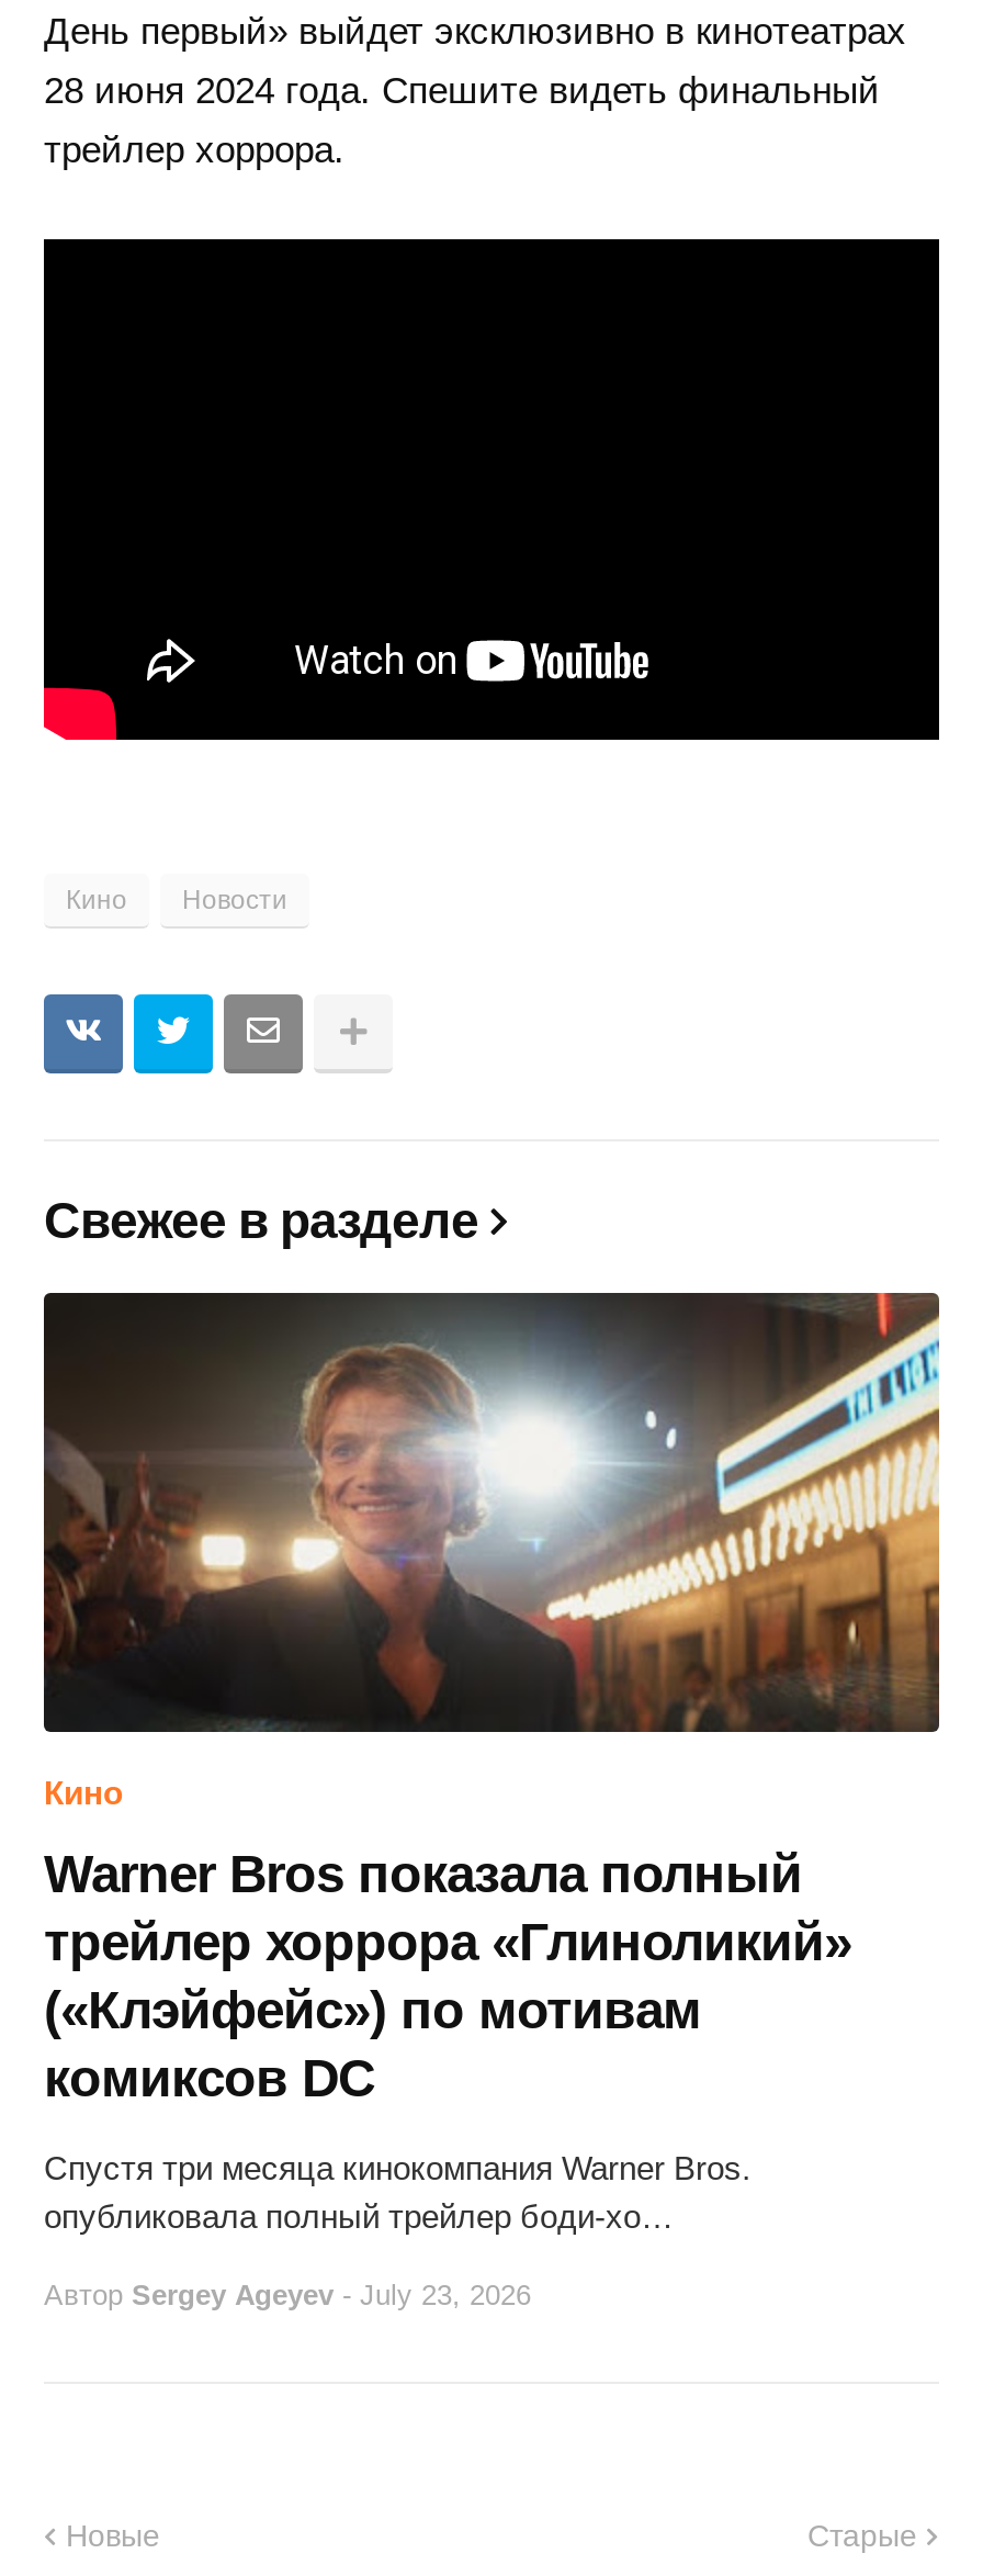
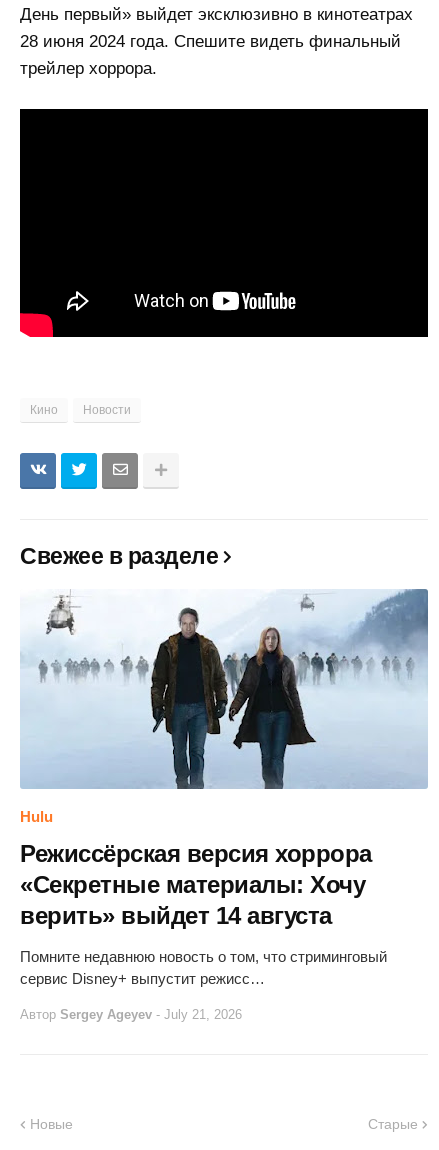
[42,1291,941,1811] [image] | Кино -> [20,588,428,825] [image] | Hulu
[44,1844,851,2107] Warner Bros показала полный | трейлер хоррора «Глиноликий» | («Клэйфейс») по мотивам | комиксов DC -> [20,840,371,929] Режиссёрская версия хоррора | «Секретные материалы: Хочу | верить» выйдет 14 августа
[44,2149,750,2235] Спустя три месяца кинокомпания Warner Bros. | опубликовала полный трейлер боди-хо… -> [20,948,387,987] Помните недавнюю новость о том, что стриминговый | сервис Disney+ выпустит режисс…
[44,2279,531,2311] Автор Sergey Ageyev - July 23, 2026 -> [20,1007,242,1022] Автор Sergey Ageyev - July 21, 2026

